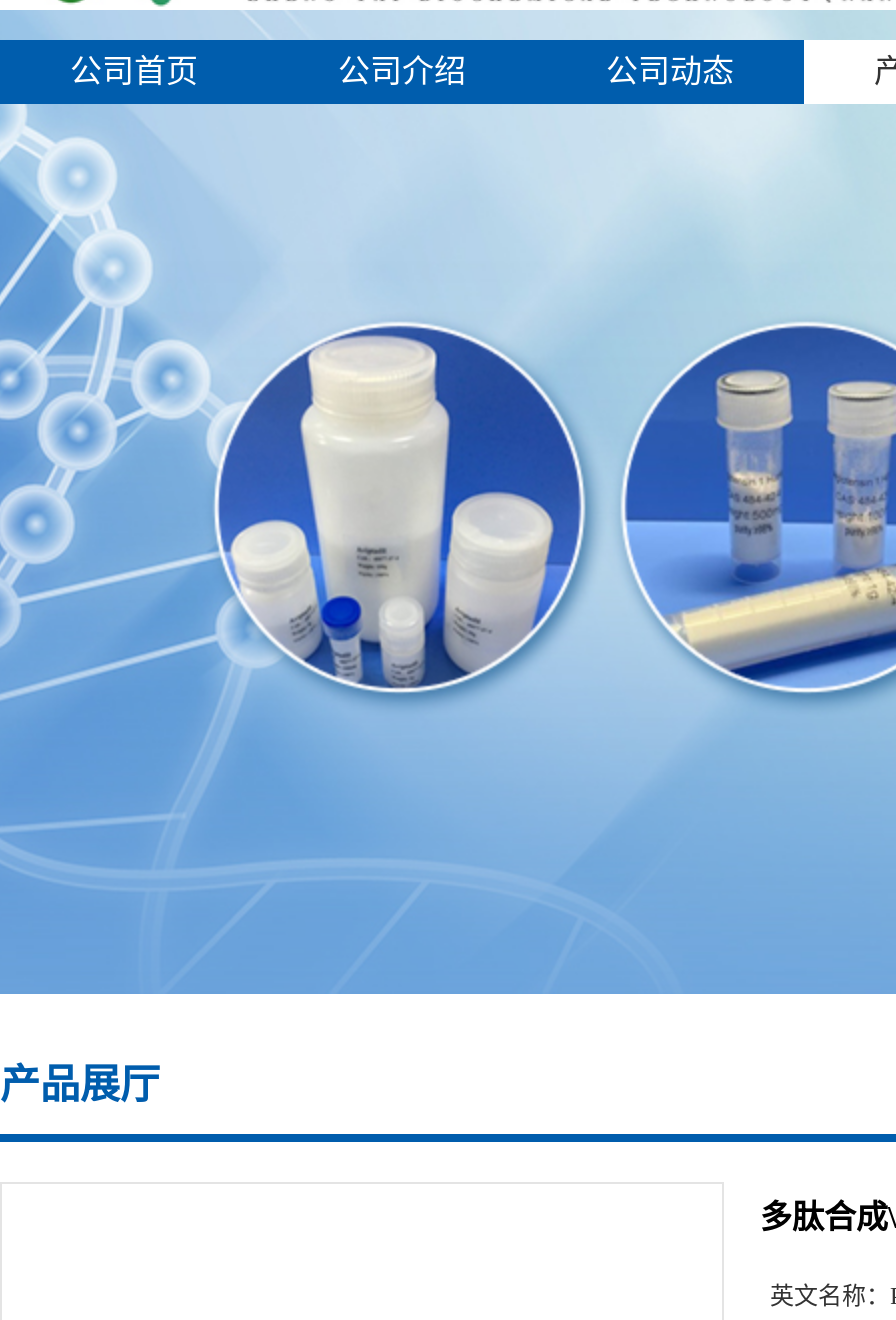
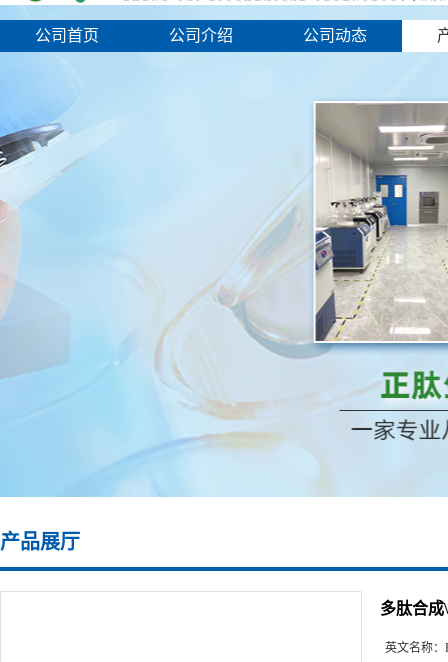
[6,106,890,994] [image] -> [3,52,445,496] [image]

